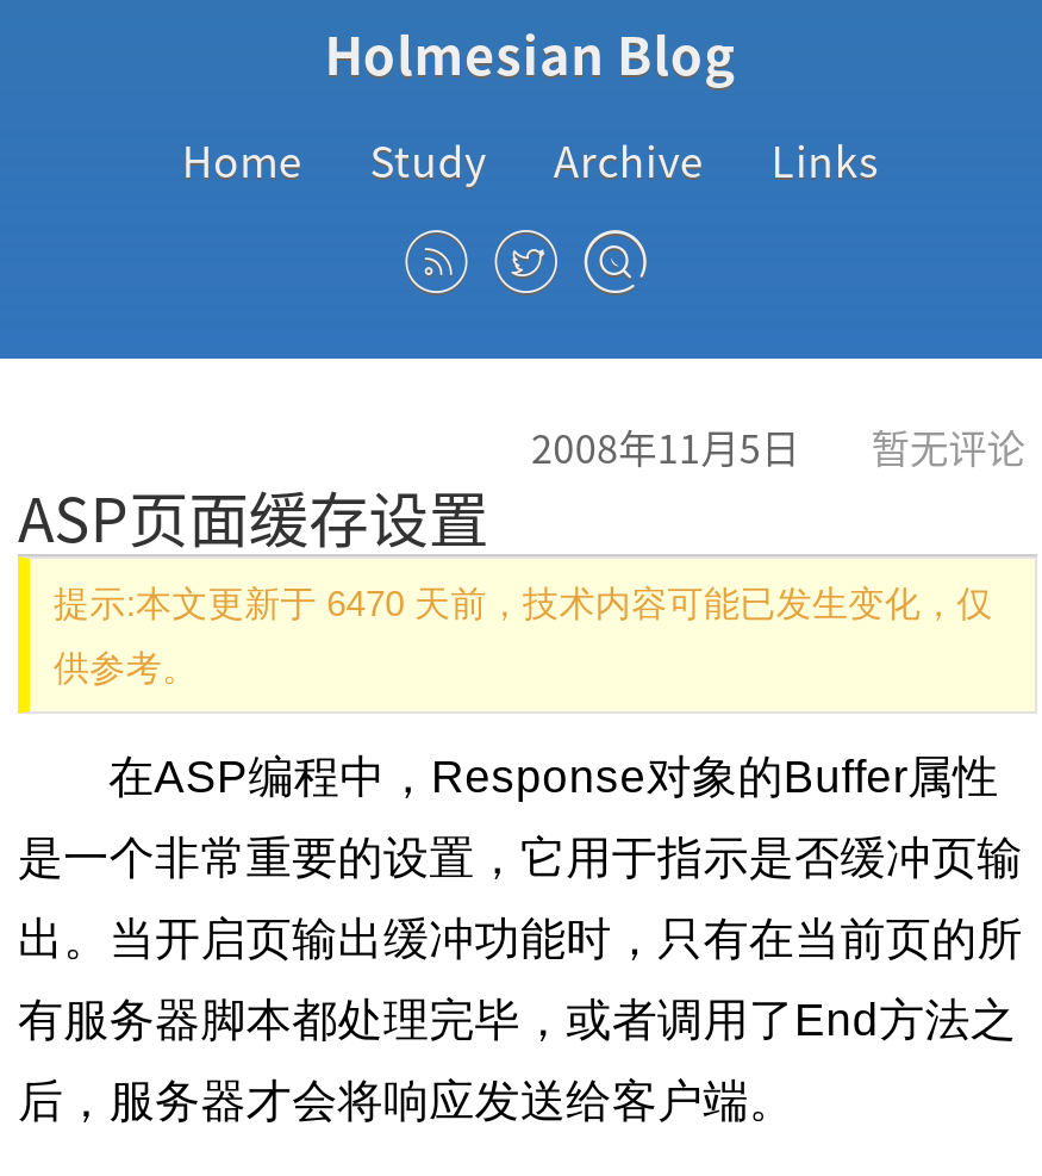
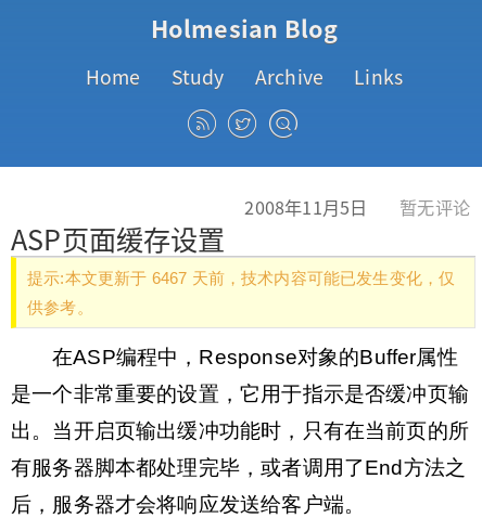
[54,583,993,623] 提示:本文更新于 6470 天前，技术内容可能已发生变化，仅 -> [27,269,455,287] 提示:本文更新于 6467 天前，技术内容可能已发生变化，仅

